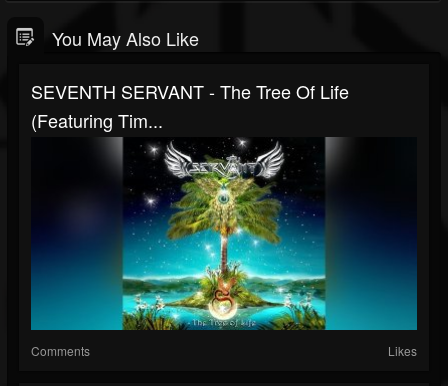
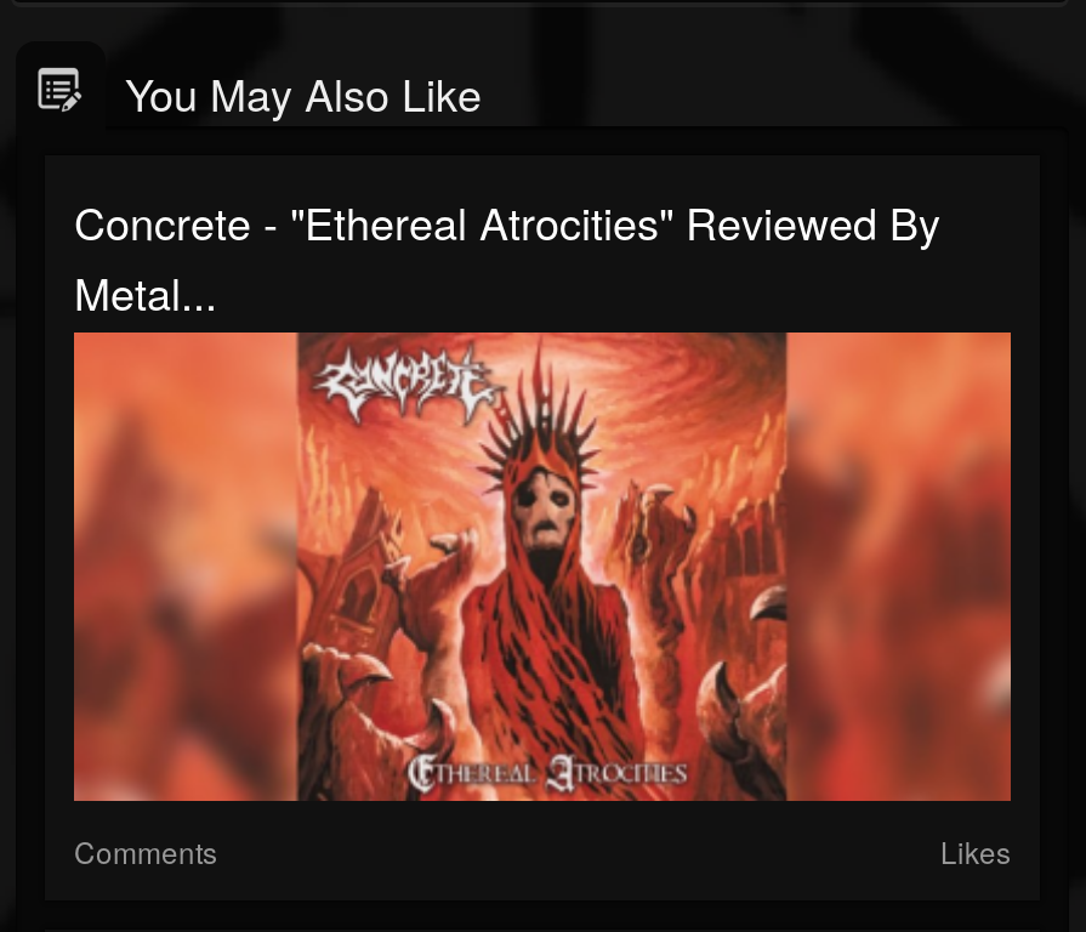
[31,78,349,133] SEVENTH SERVANT - The Tree Of Life | (Featuring Tim... -> [74,189,940,323] Concrete - "Ethereal Atrocities" Reviewed By | Metal...
[30,137,418,331] [image] -> [72,330,1013,803] [image]

